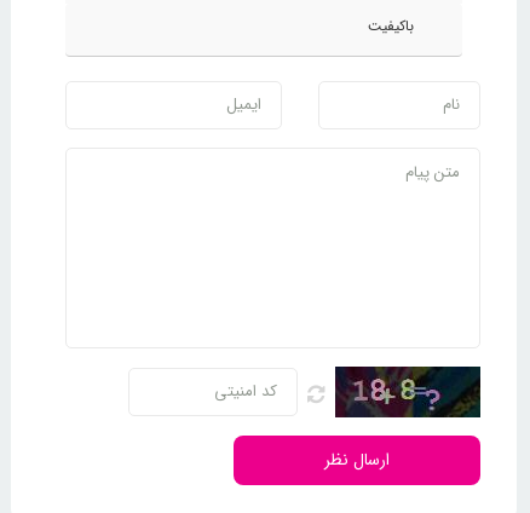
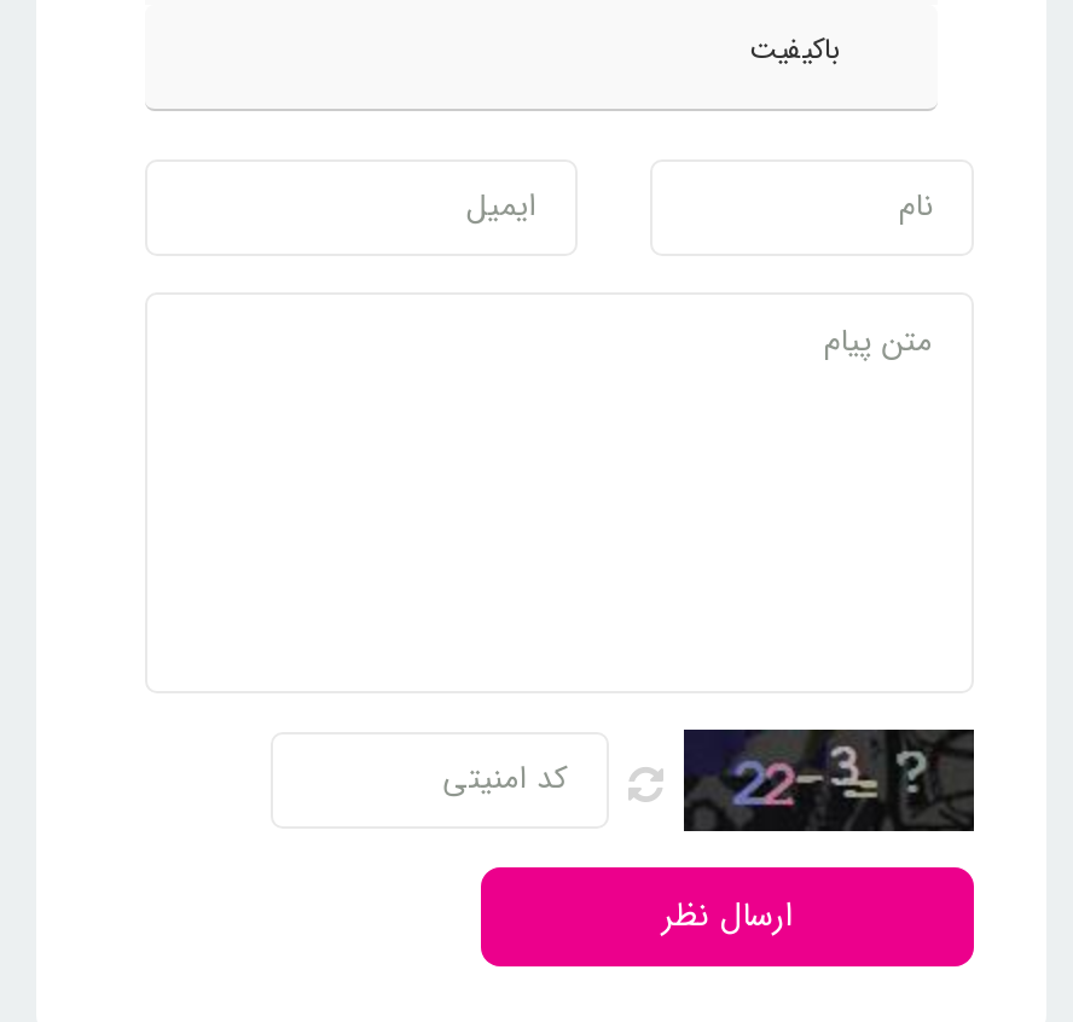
[336,367,480,417] [image] -> [689,730,974,831] [image]

